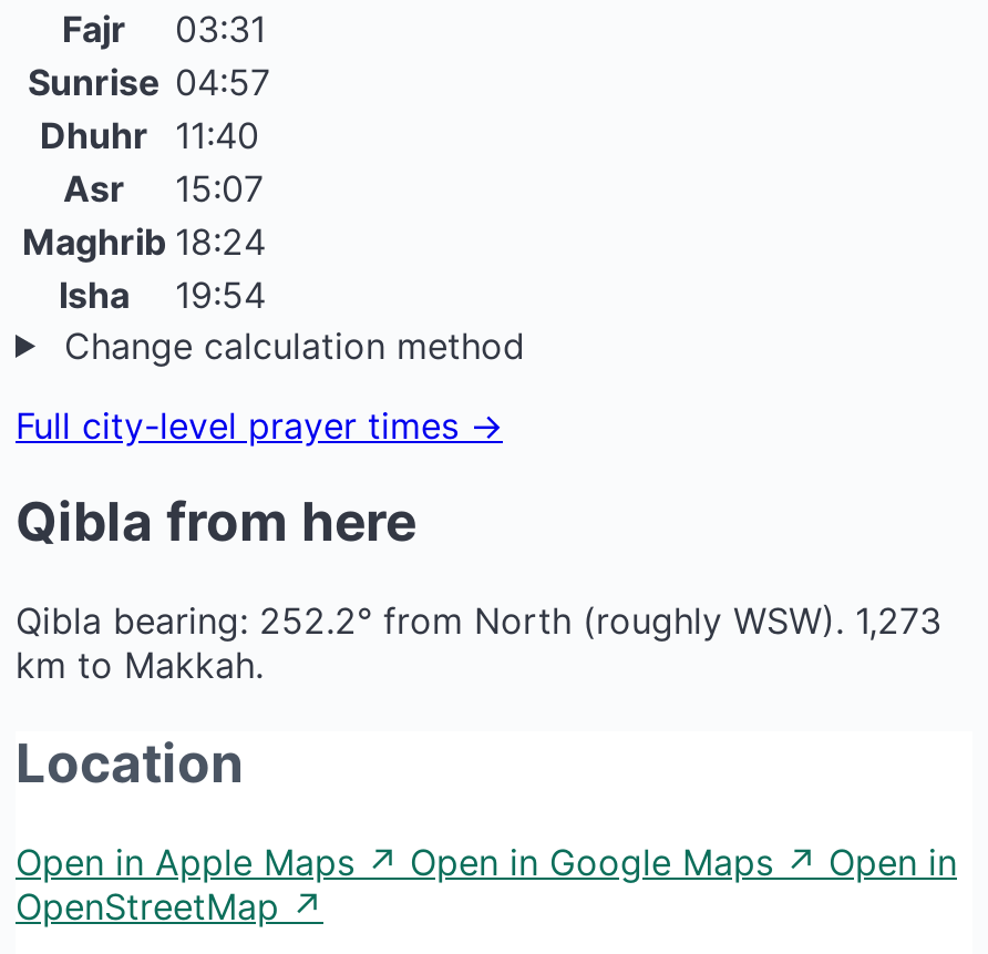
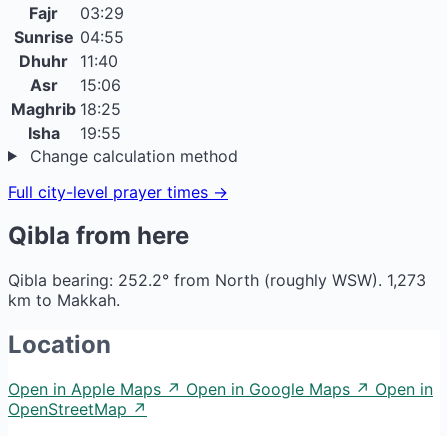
[62,6,266,50] Fajr 03:31 -> [29,2,124,22] Fajr 03:29
[28,59,270,103] Sunrise 04:57 -> [13,26,124,46] Sunrise 04:55
[63,165,264,209] Asr 15:07 -> [29,74,121,94] Asr 15:06
[22,218,266,263] Maghrib 18:24 -> [11,98,121,118] Maghrib 18:25
[59,271,266,316] Isha 19:54 -> [27,122,121,142] Isha 19:55

